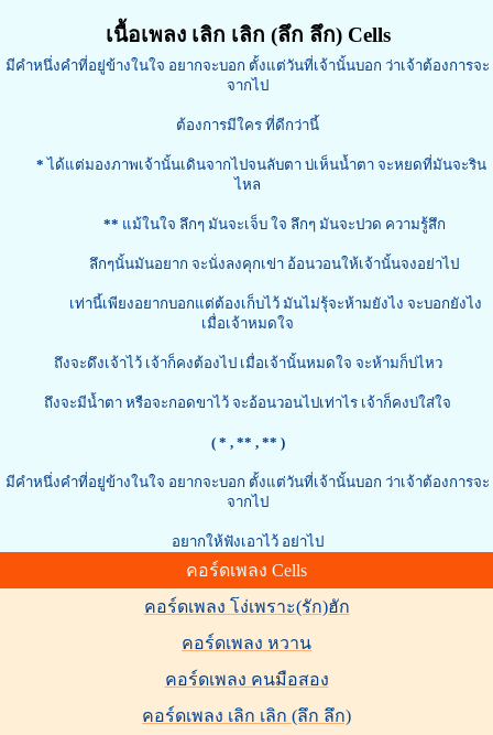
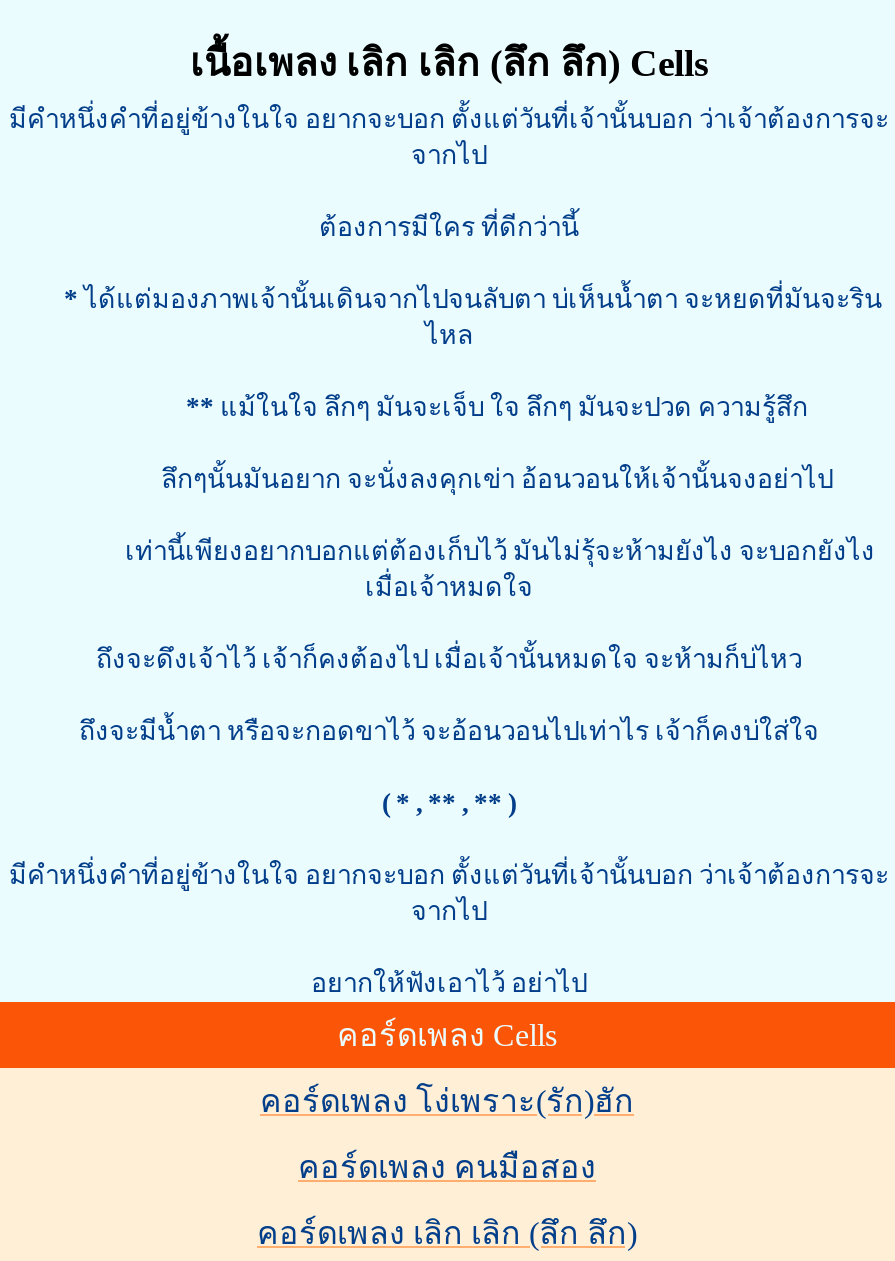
[182,634,311,653] คอร์ดเพลง หวาน -> none

